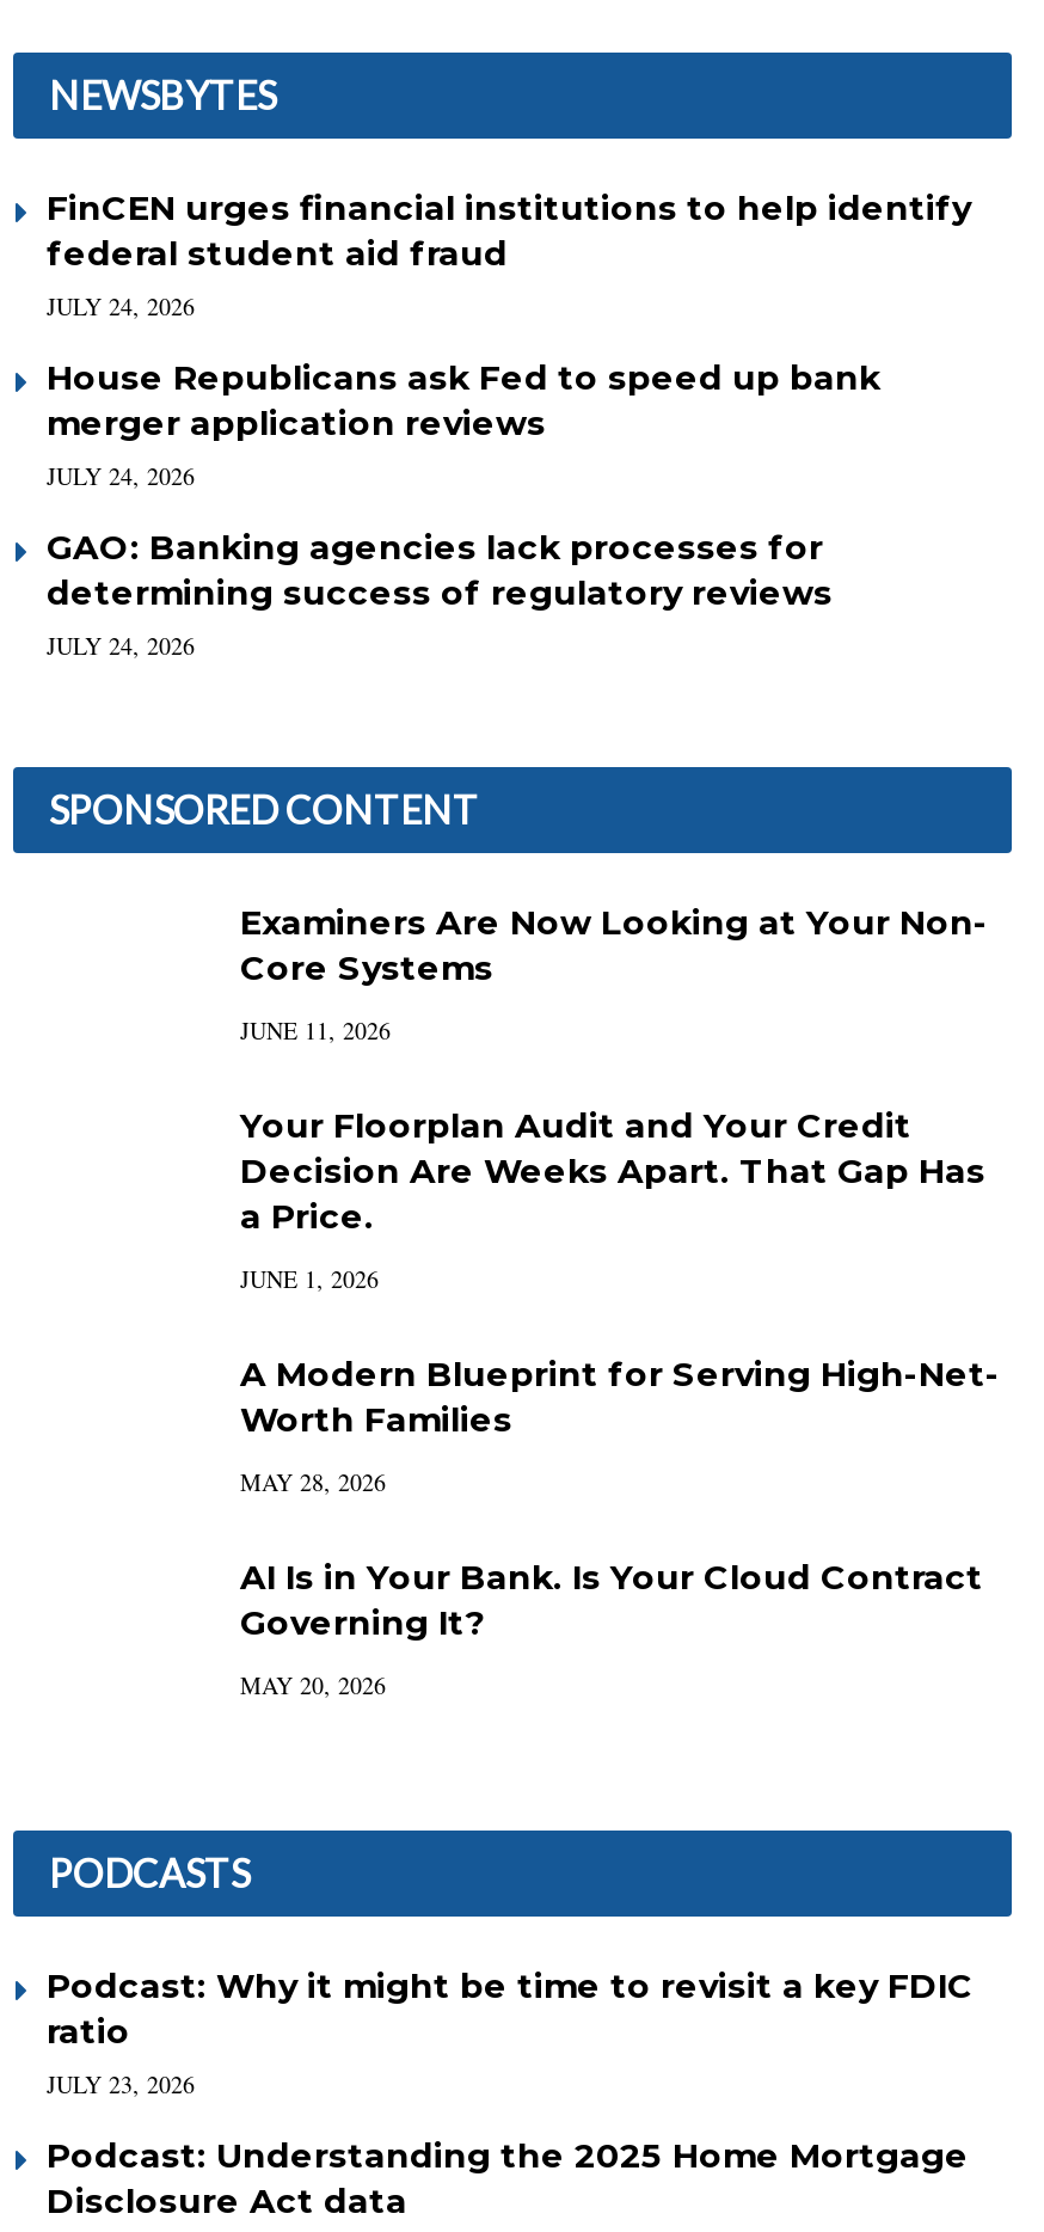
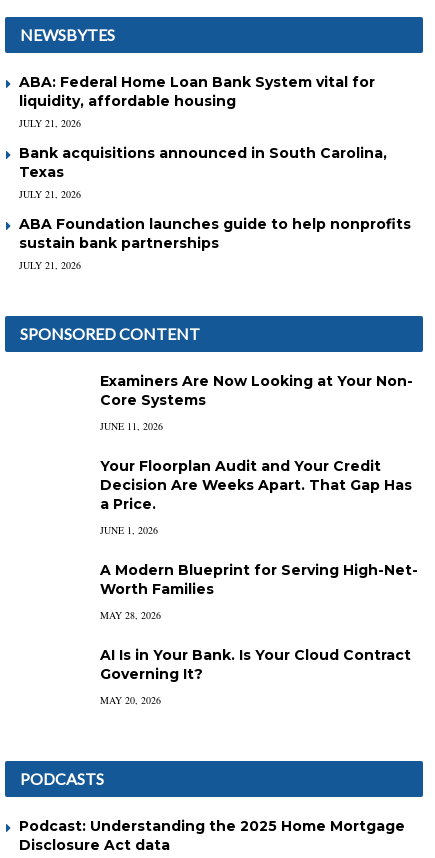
[47,187,971,323] FinCEN urges financial institutions to help identify | federal student aid fraud | JULY 24, 2026 -> [19,73,375,130] ABA: Federal Home Loan Bank System vital for | liquidity, affordable housing | JULY 21, 2026
[47,356,880,493] House Republicans ask Fed to speed up bank | merger application reviews | JULY 24, 2026 -> [19,144,387,201] Bank acquisitions announced in South Carolina, | Texas | JULY 21, 2026
[47,526,833,662] GAO: Banking agencies lack processes for | determining success of regulatory reviews | JULY 24, 2026 -> [19,215,411,272] ABA Foundation launches guide to help nonprofits | sustain bank partnerships | JULY 21, 2026
[47,1965,974,2101] Podcast: Why it might be time to revisit a key FDIC | ratio | JULY 23, 2026 -> none

